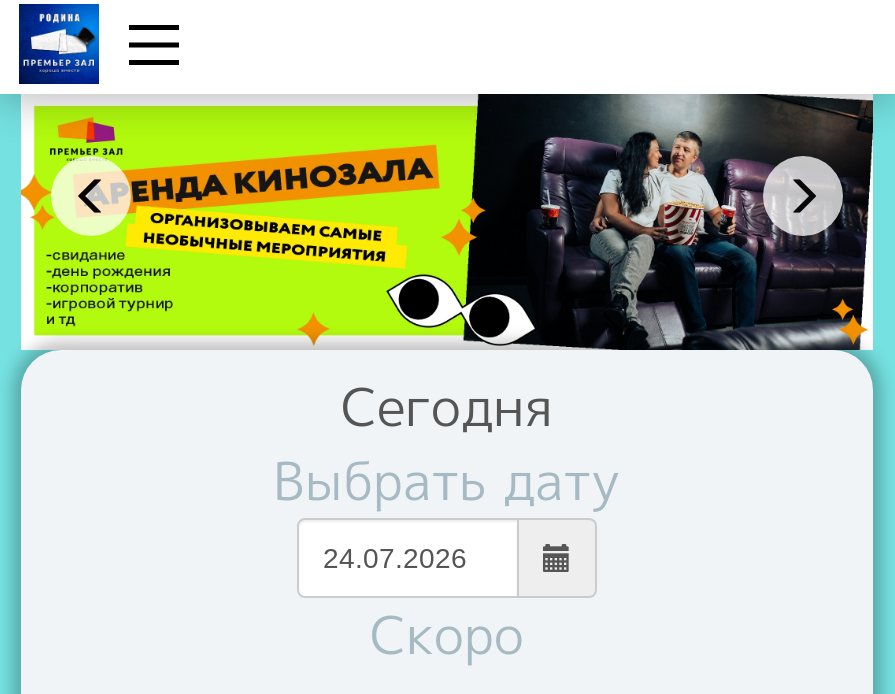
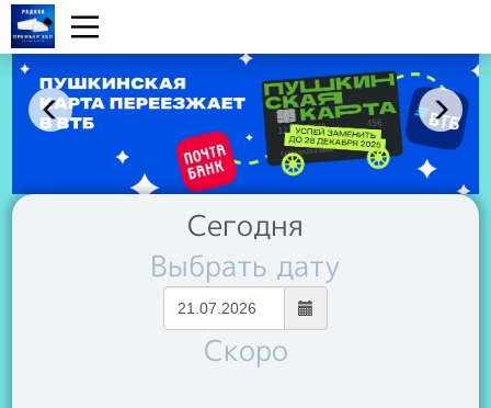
[19,92,875,352] [image] -> [11,53,480,195] [image]

